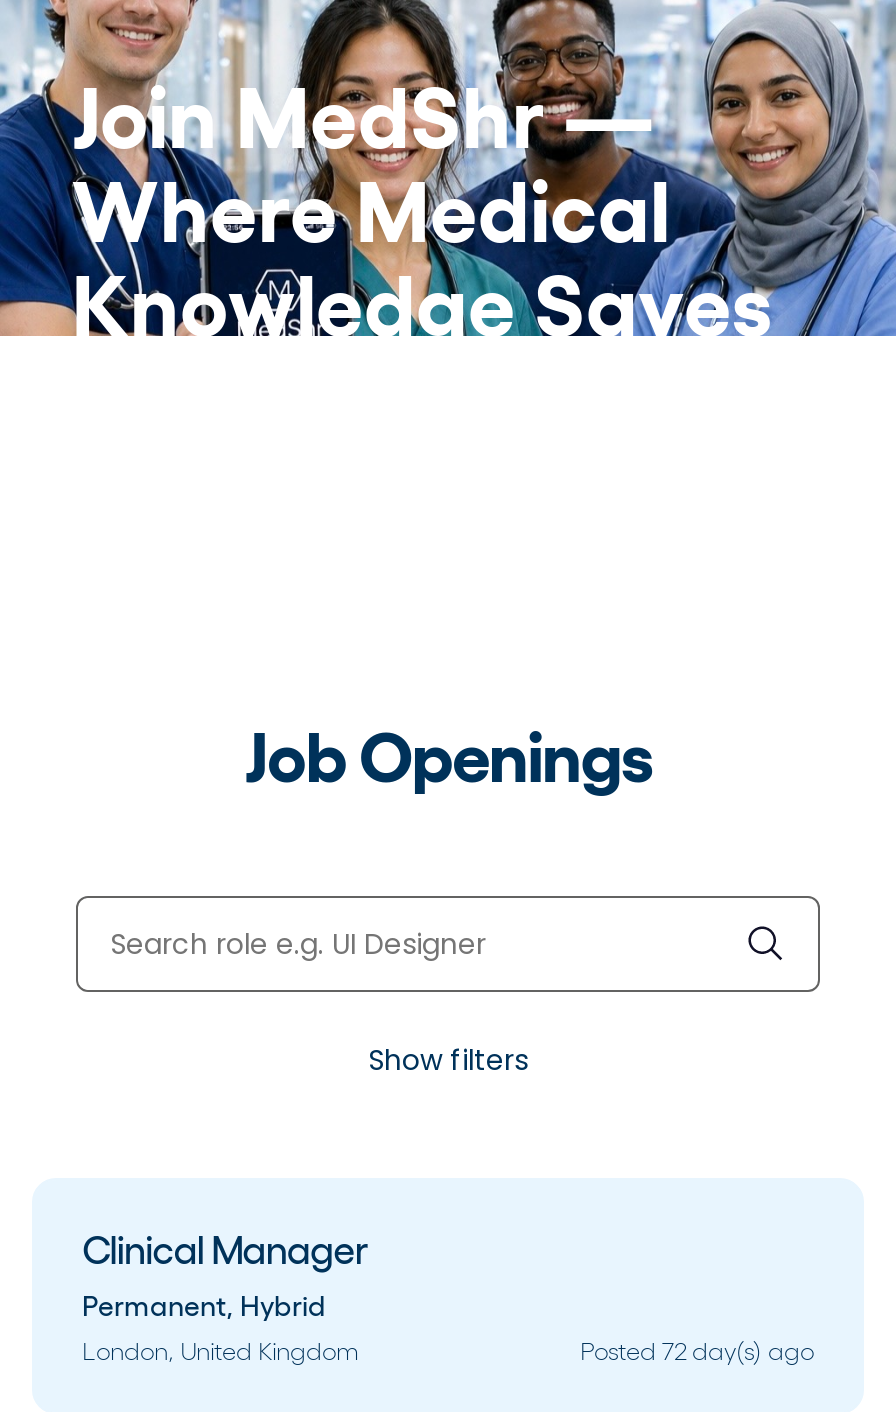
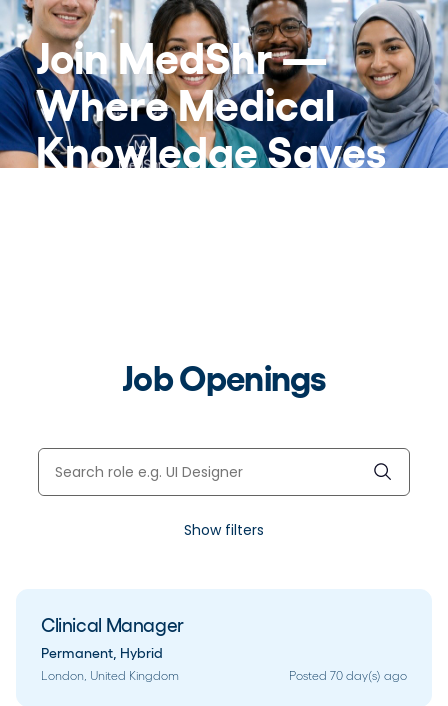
[580,1338,814,1364] Posted 72 day(s) ago -> [289,669,407,682] Posted 70 day(s) ago

